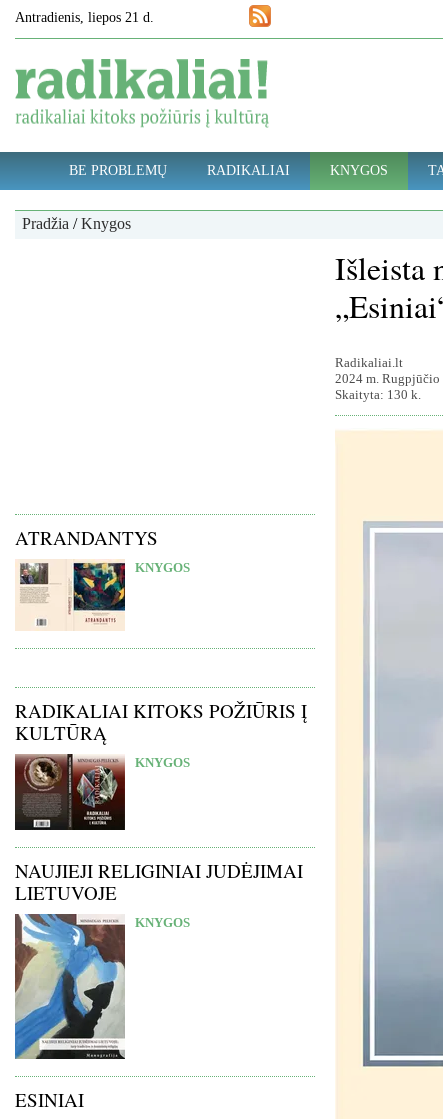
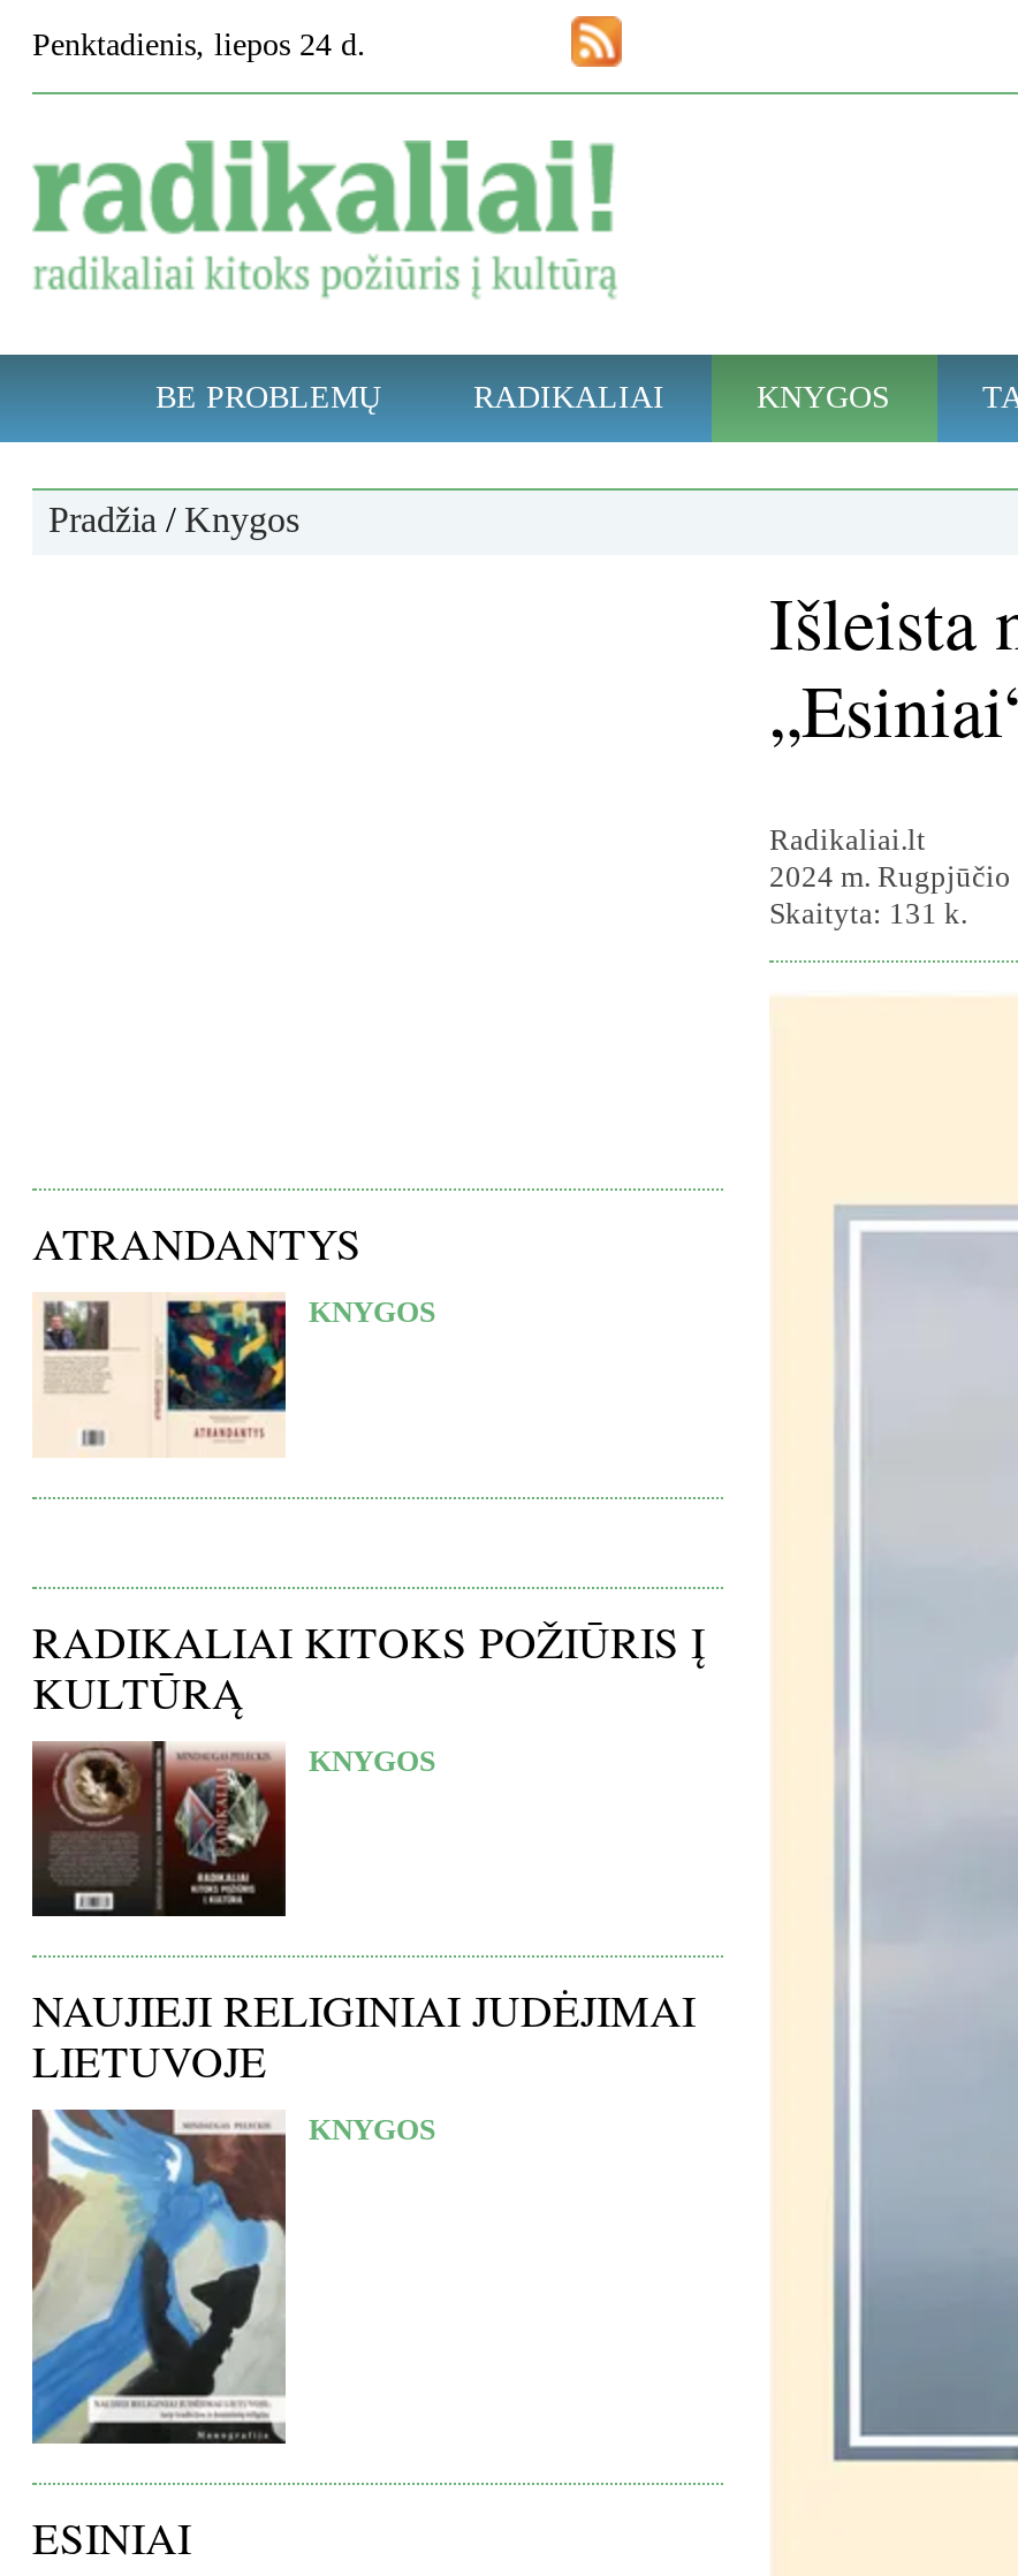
[15,10,154,25] Antradienis, liepos 21 d. -> [32,28,366,62] Penktadienis, liepos 24 d.
[335,387,421,402] Skaityta: 130 k. -> [769,896,967,930] Skaityta: 131 k.

